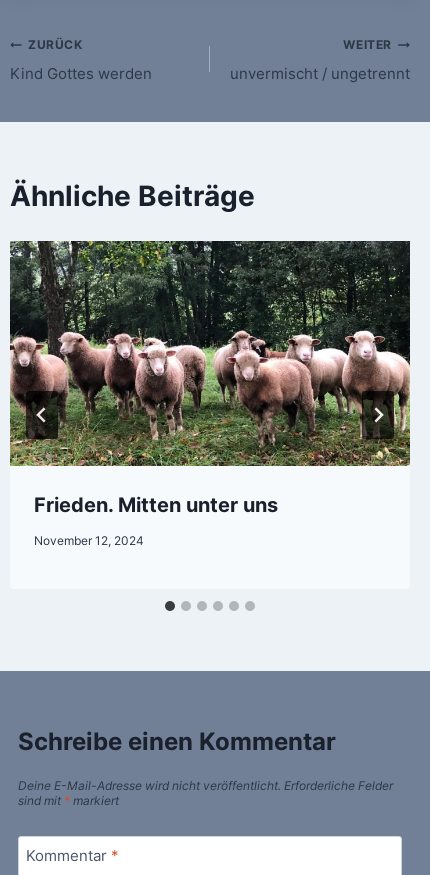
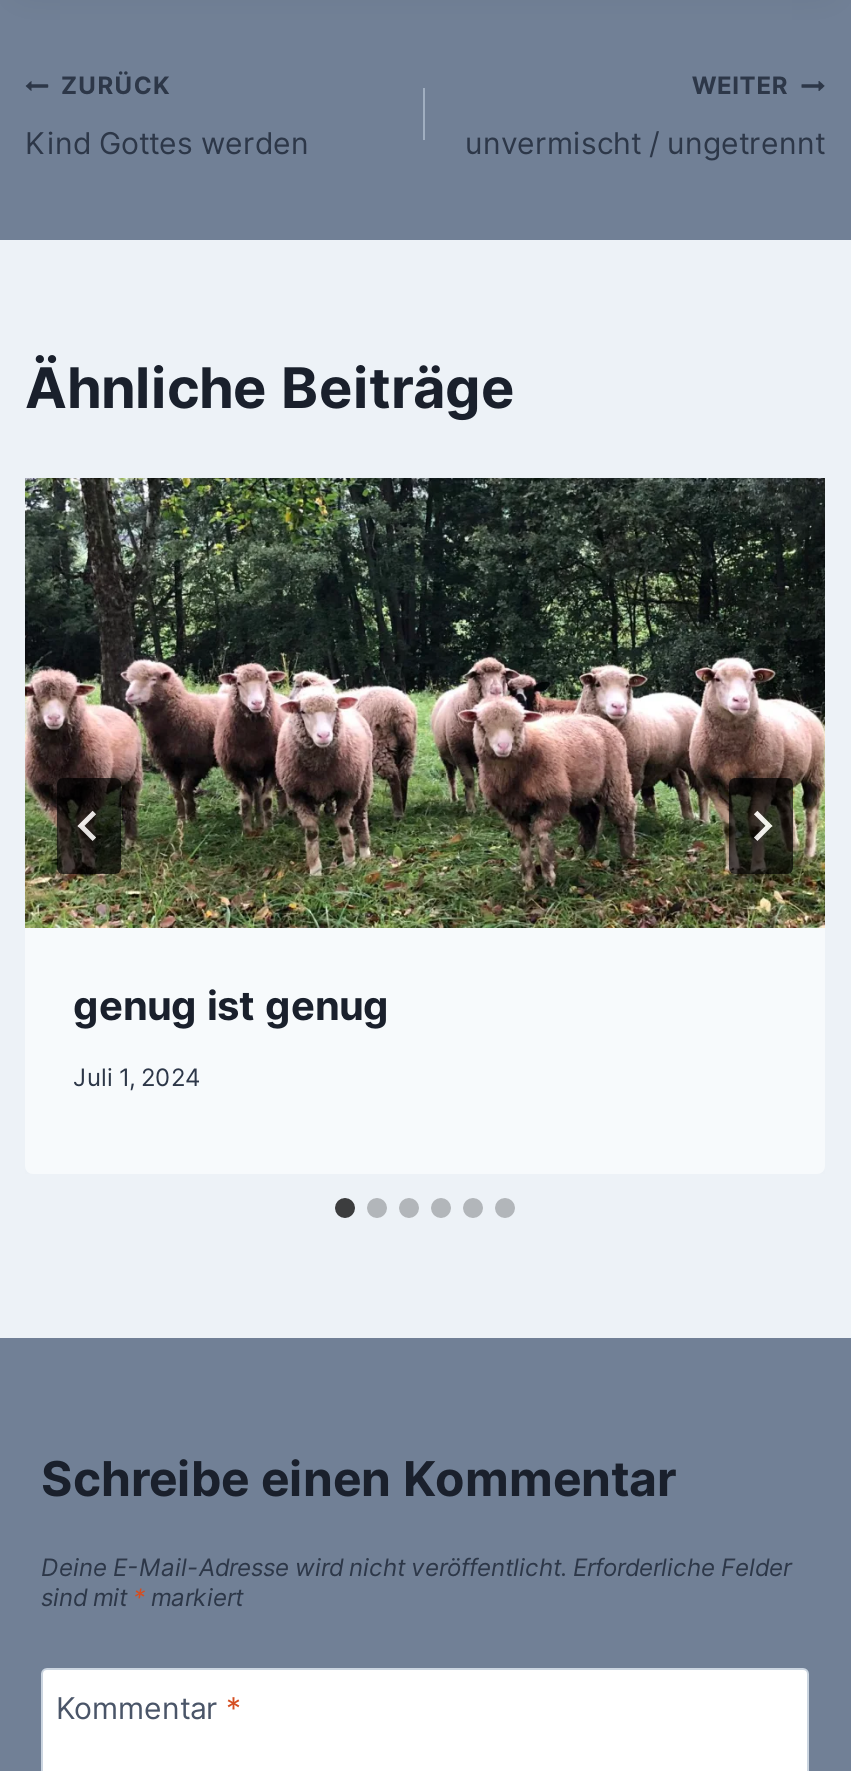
[34,492,278,516] Frieden. Mitten unter uns -> [73,981,389,1029] genug ist genug
[34,532,144,547] November 12, 2024 -> [73,1061,201,1091] Juli 1, 2024

